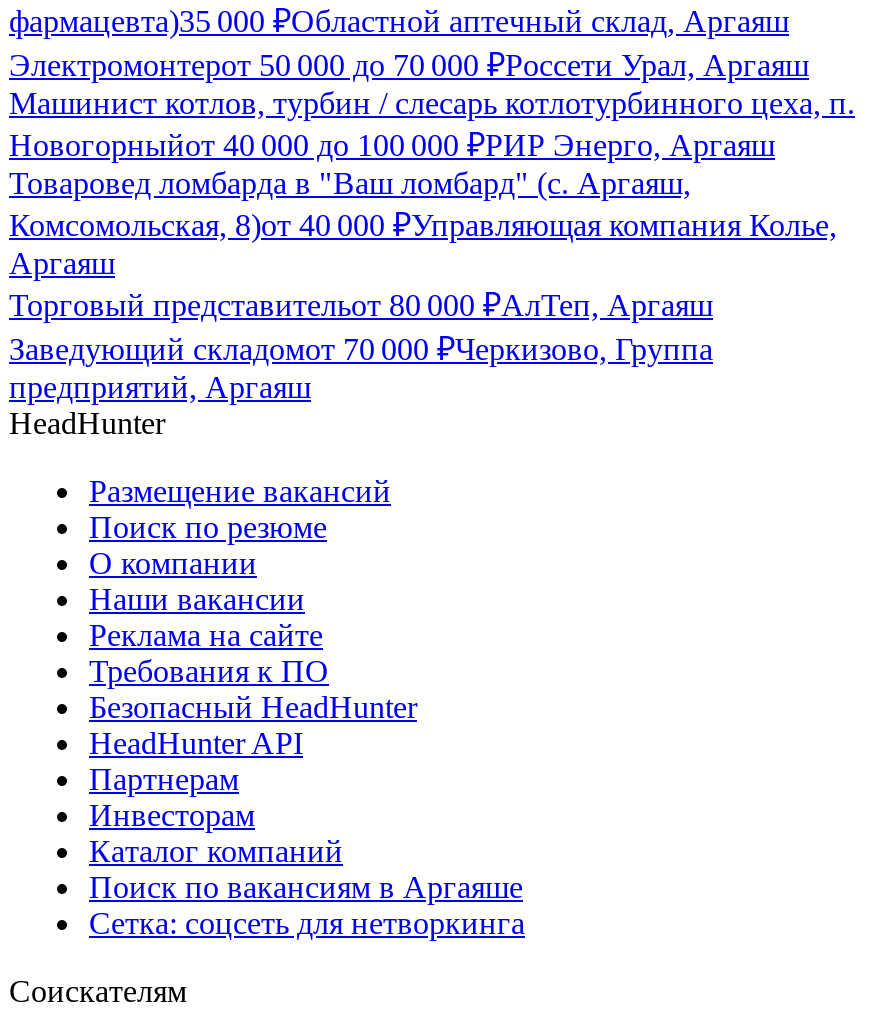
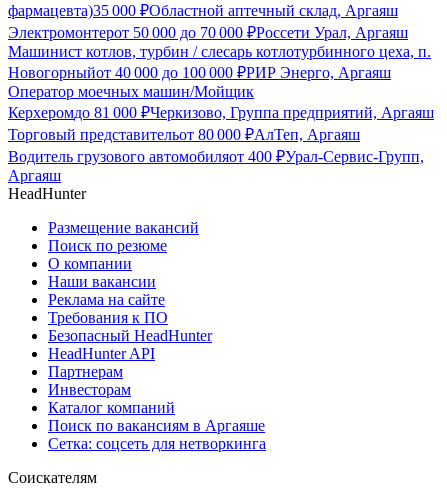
[9,166,837,280] Товаровед ломбарда в "Ваш ломбард" (с. Аргаяш, | Комсомольская, 8)от 40 000 ₽Управляющая компания Колье, | Аргаяш -> [8,83,434,121] Оператор моечных машин/Мойщик | Керхеромдо 81 000 ₽Черкизово, Группа предприятий, Аргаяш
[9,332,713,404] Заведующий складомот 70 000 ₽Черкизово, Группа | предприятий, Аргаяш -> [8,148,424,184] Водитель грузового автомобиляот 400 ₽Урал-Сервис-Групп, | Аргаяш

